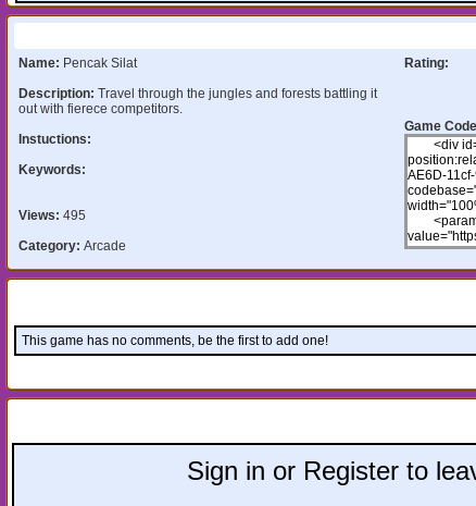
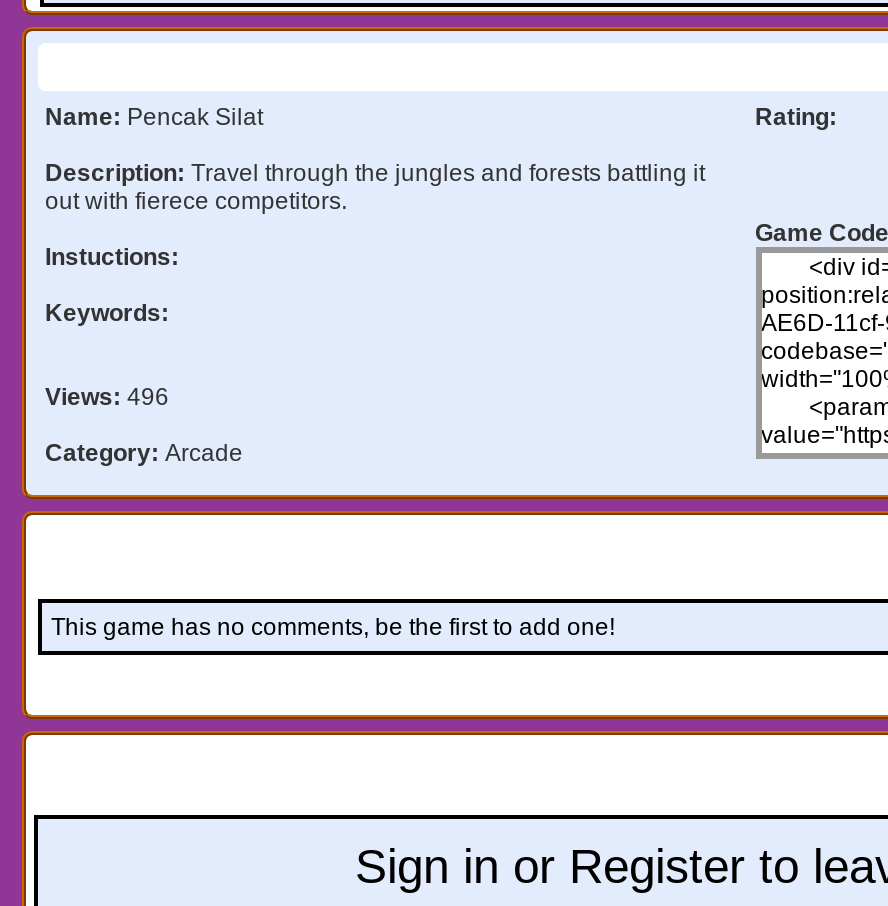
[18,207,85,223] Views: 495 -> [45,382,169,410] Views: 496

